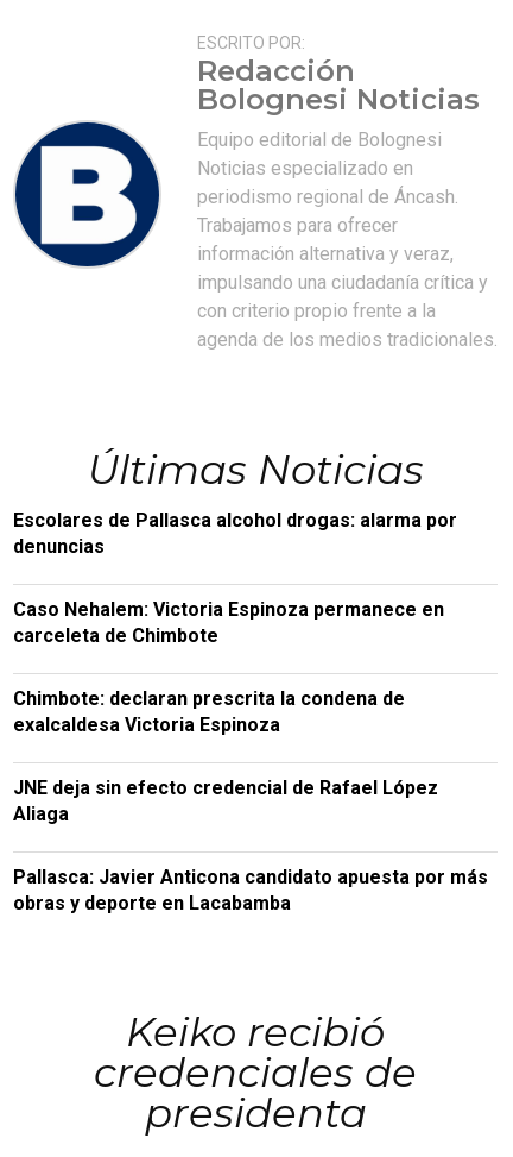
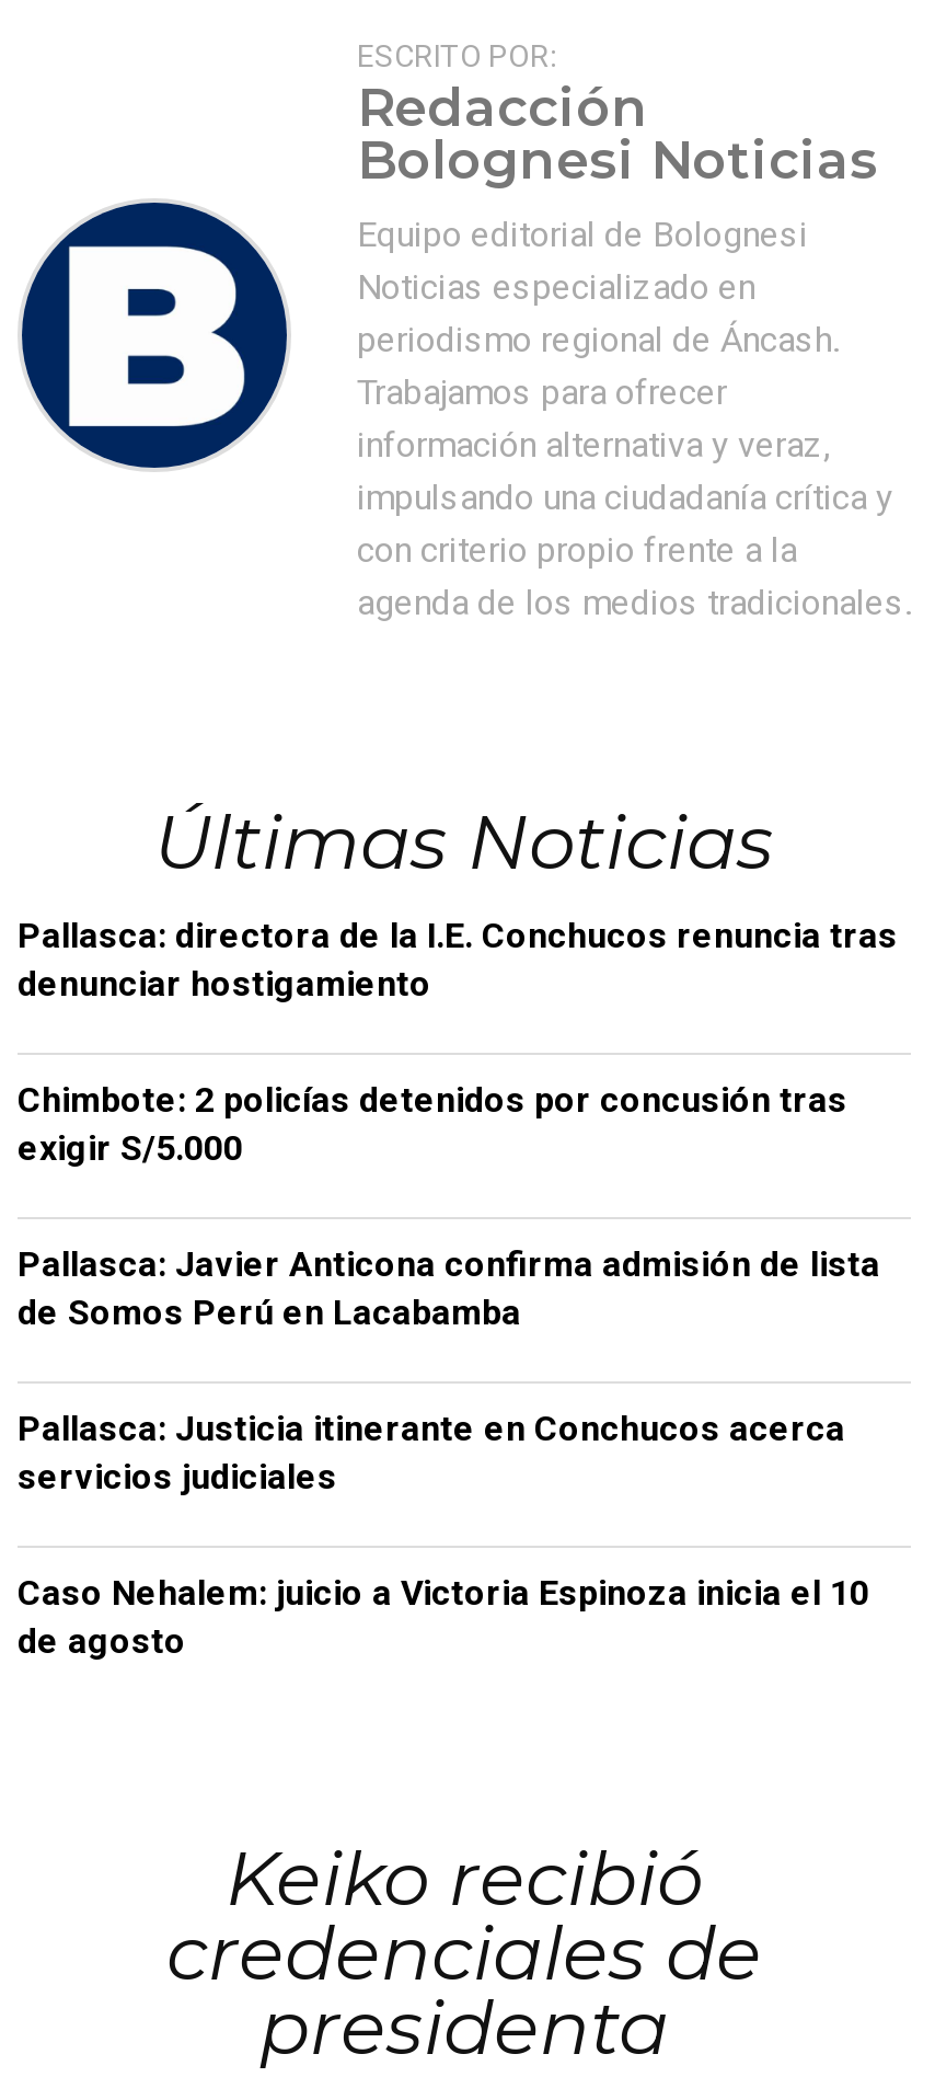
[13,509,457,557] Escolares de Pallasca alcohol drogas: alarma por | denuncias -> [18,914,898,1004] Pallasca: directora de la I.E. Conchucos renuncia tras | denunciar hostigamiento
[13,598,444,647] Caso Nehalem: Victoria Espinoza permanece en | carceleta de Chimbote -> [18,1079,847,1168] Chimbote: 2 policías detenidos por concusión tras | exigir S/5.000
[13,687,405,736] Chimbote: declaran prescrita la condena de | exalcaldesa Victoria Espinoza -> [18,1243,880,1333] Pallasca: Javier Anticona confirma admisión de lista | de Somos Perú en Lacabamba
[13,776,438,825] JNE deja sin efecto credencial de Rafael López | Aliaga -> [18,1407,845,1497] Pallasca: Justicia itinerante en Conchucos acerca | servicios judiciales
[13,865,488,914] Pallasca: Javier Anticona candidato apuesta por más | obras y deporte en Lacabamba -> [18,1572,869,1661] Caso Nehalem: juicio a Victoria Espinoza inicia el 10 | de agosto

